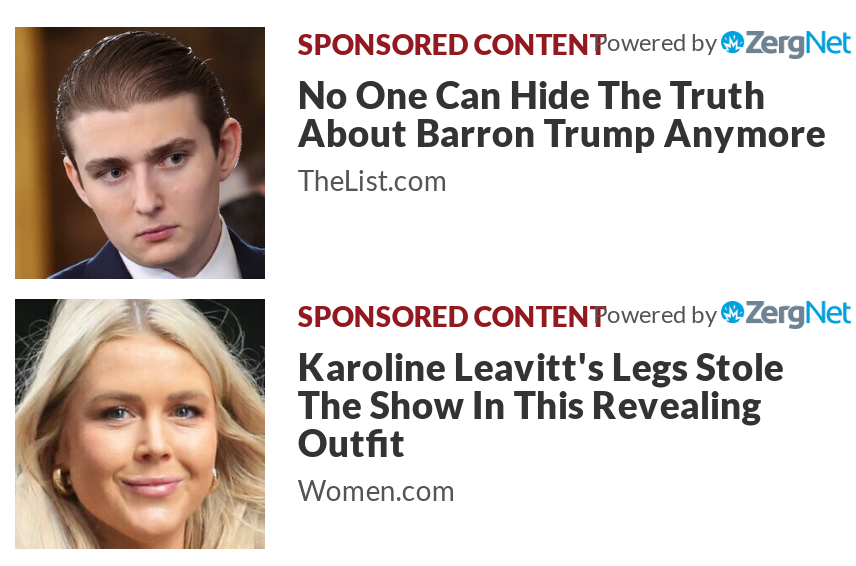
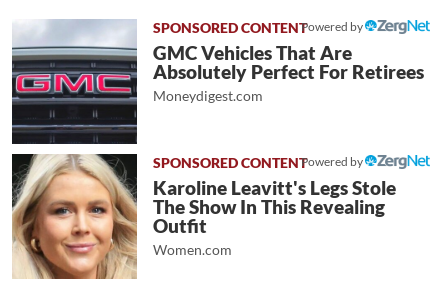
[13,24,826,280] [image] | No One Can Hide The Truth | About Barron Trump Anymore | TheList.com -> [11,18,424,145] [image] | GMC Vehicles That Are | Absolutely Perfect For Retirees | Moneydigest.com

